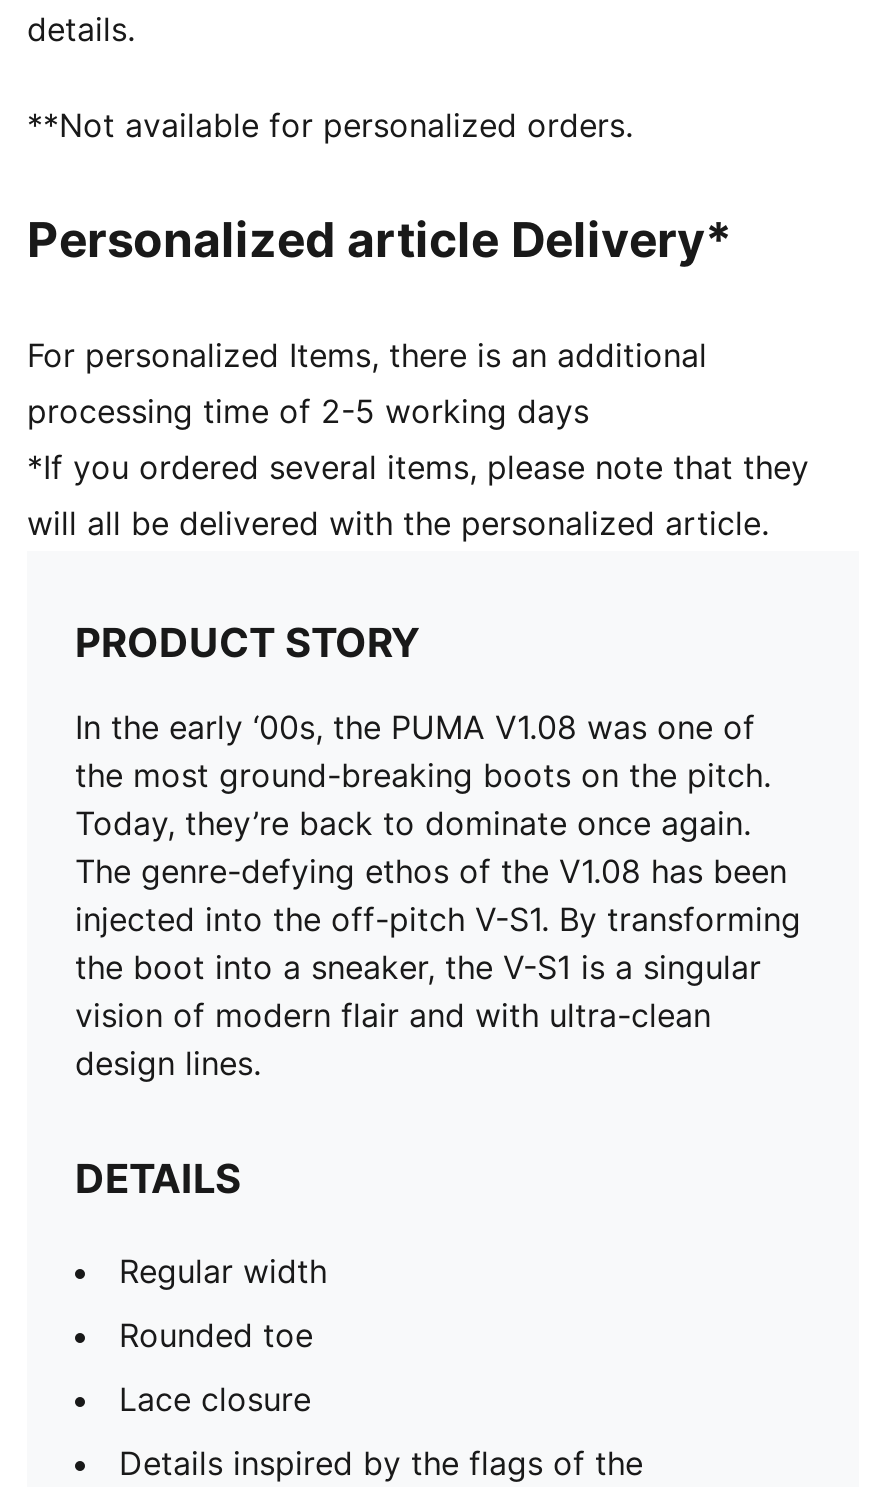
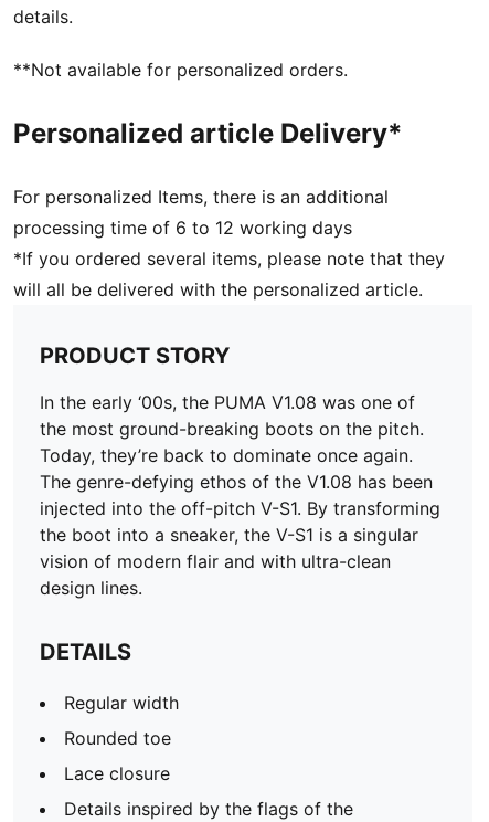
[27,391,589,431] processing time of 2-5 working days -> [13,217,352,239] processing time of 6 to 12 working days

